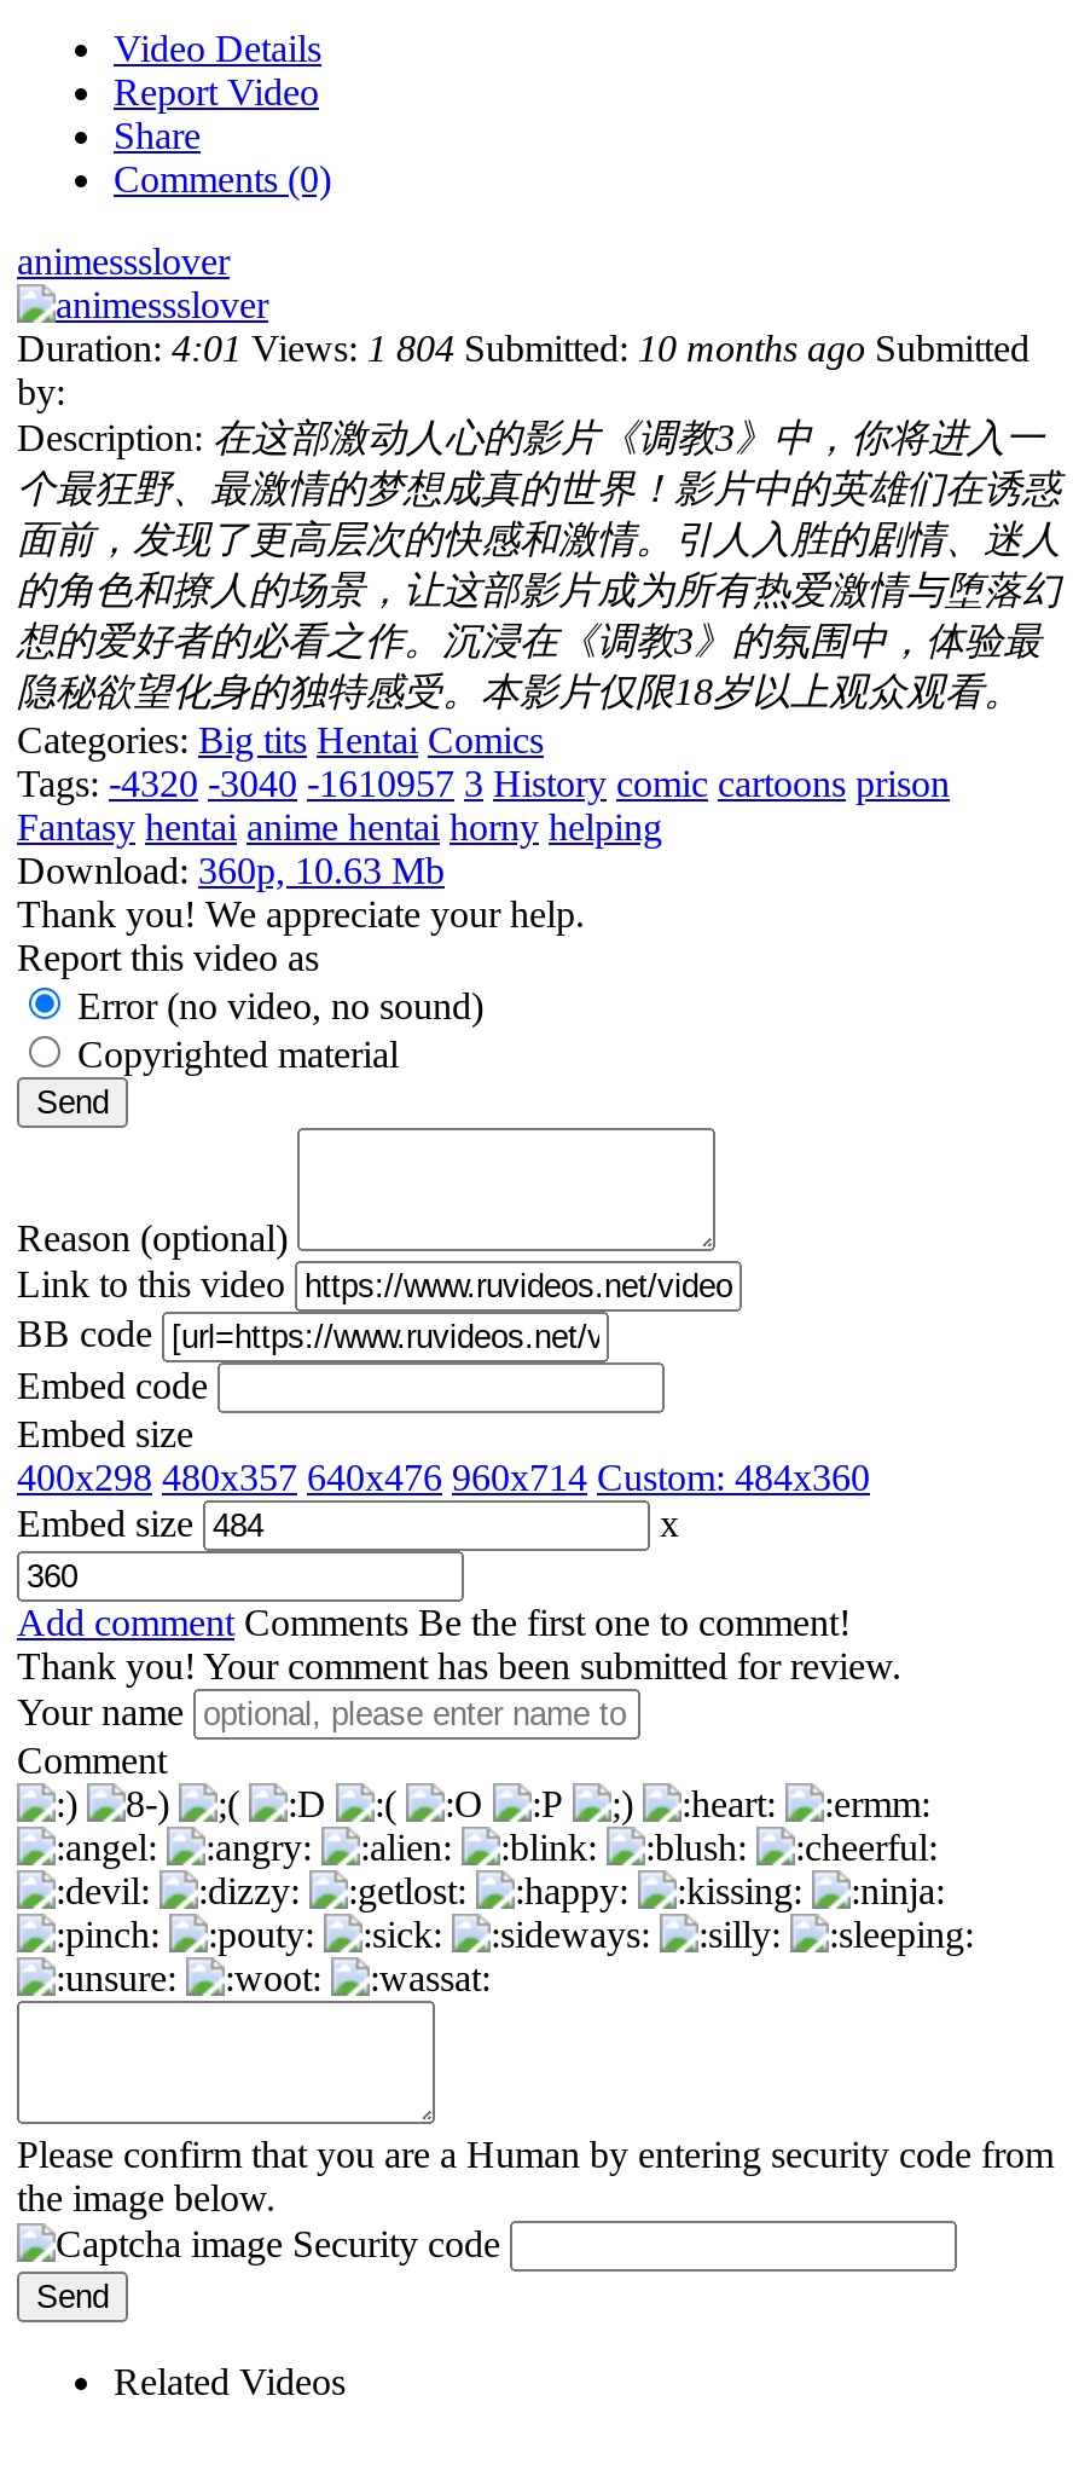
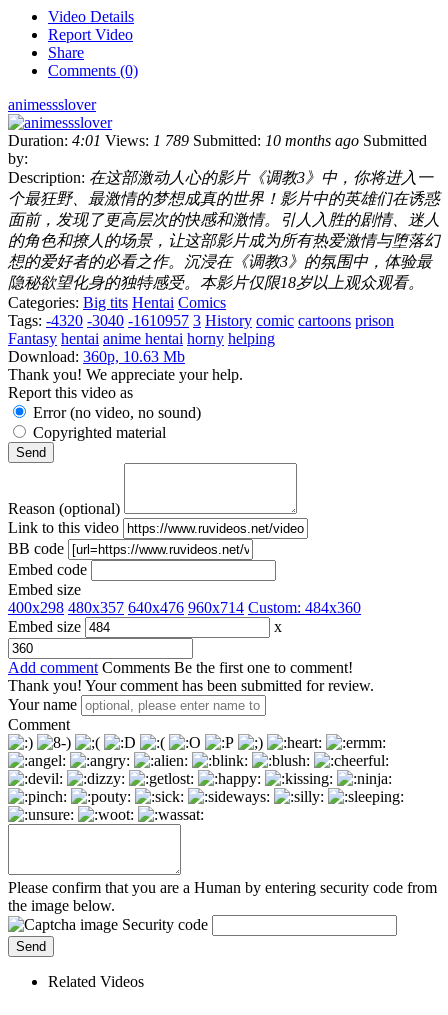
[17,328,1029,369] Duration: 4:01 Views: 1 804 Submitted: 10 months ago Submitted -> [8,132,427,149] Duration: 4:01 Views: 1 789 Submitted: 10 months ago Submitted

